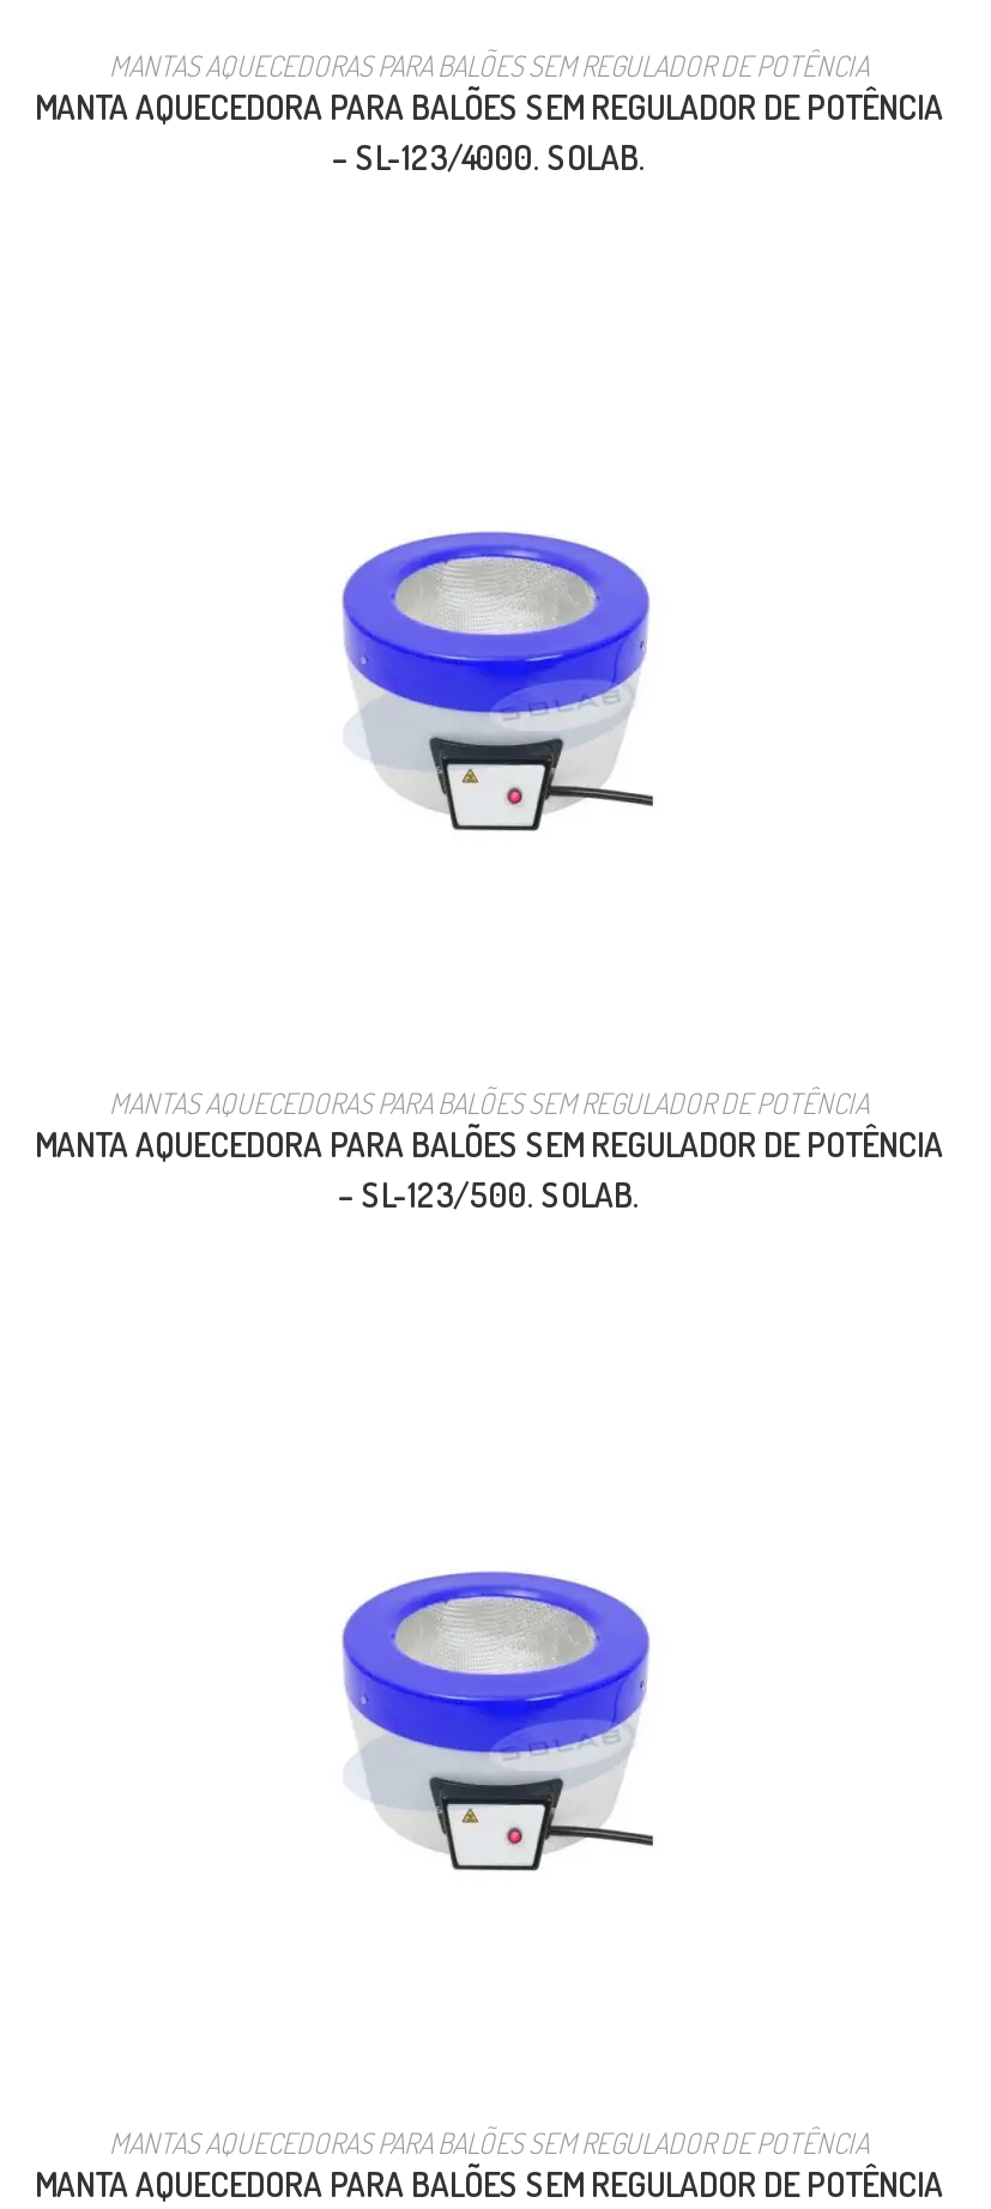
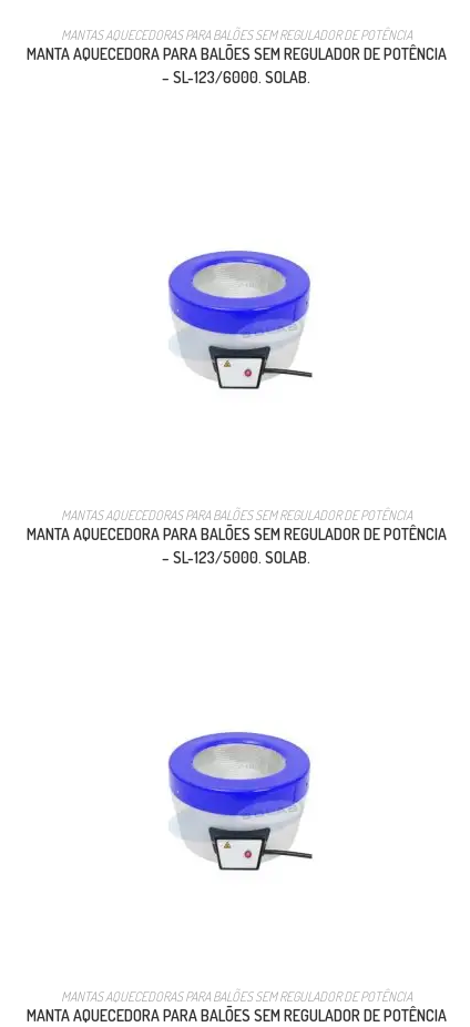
[332,136,646,177] – SL-123/4000. SOLAB. -> [162,67,310,86] – SL-123/6000. SOLAB.
[338,1174,640,1215] – SL-123/500. SOLAB. -> [162,548,310,567] – SL-123/5000. SOLAB.

